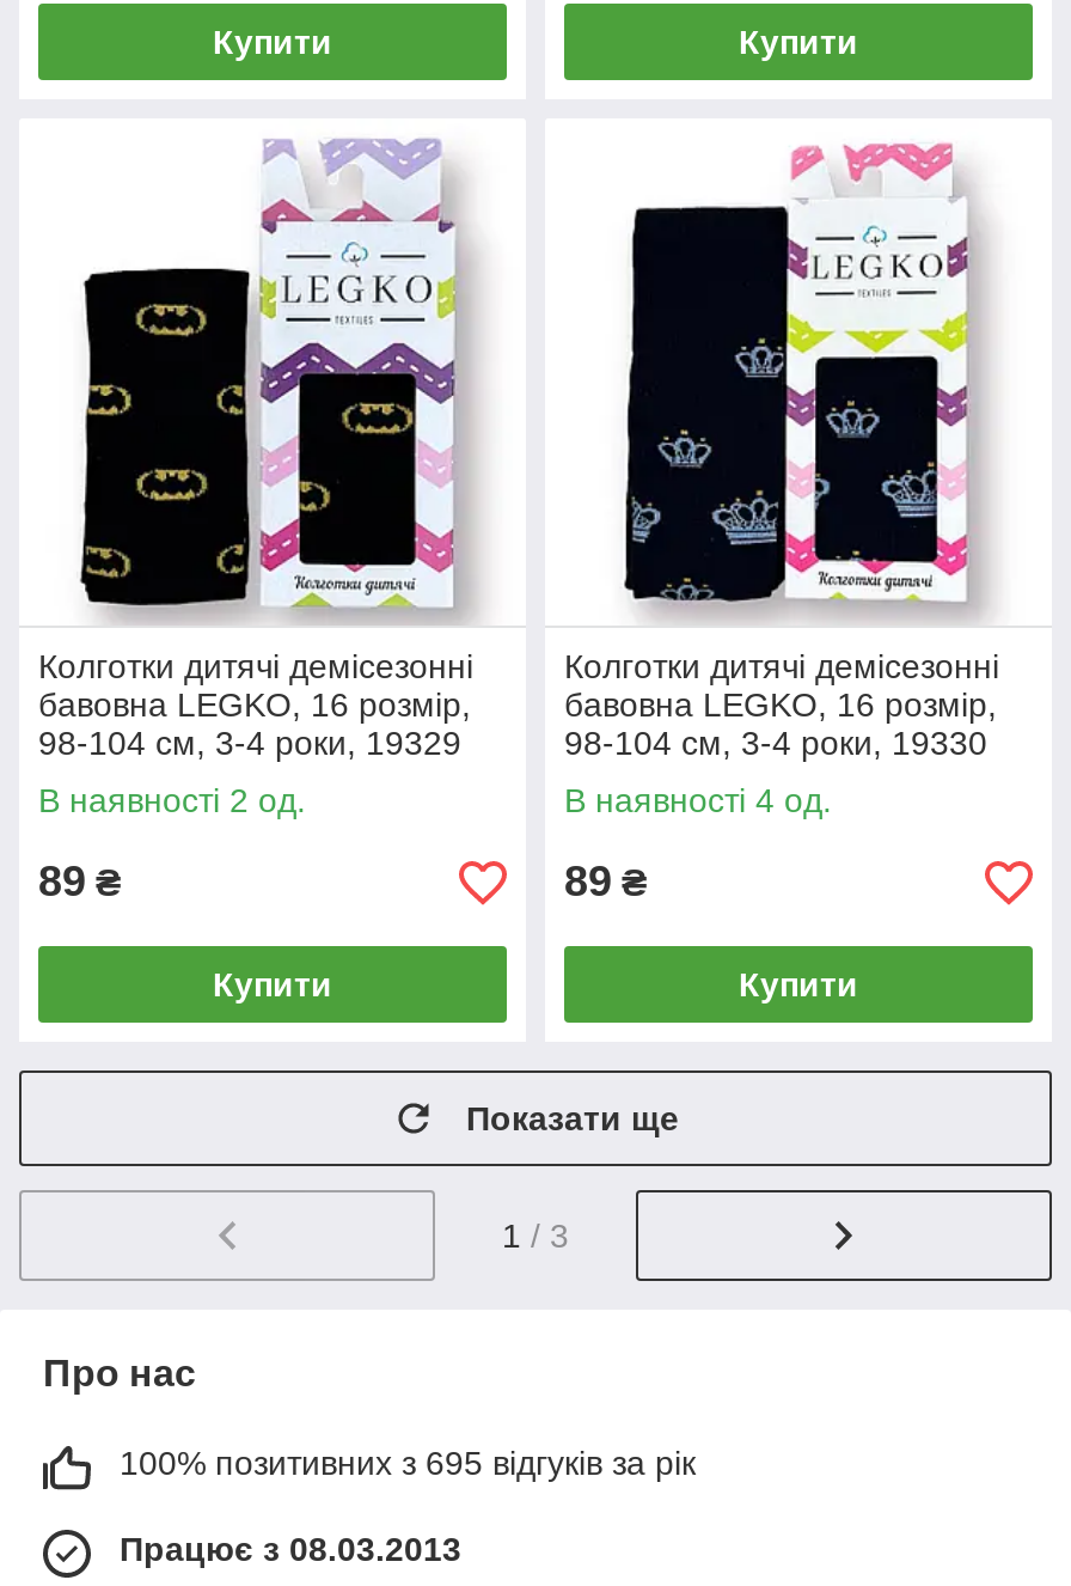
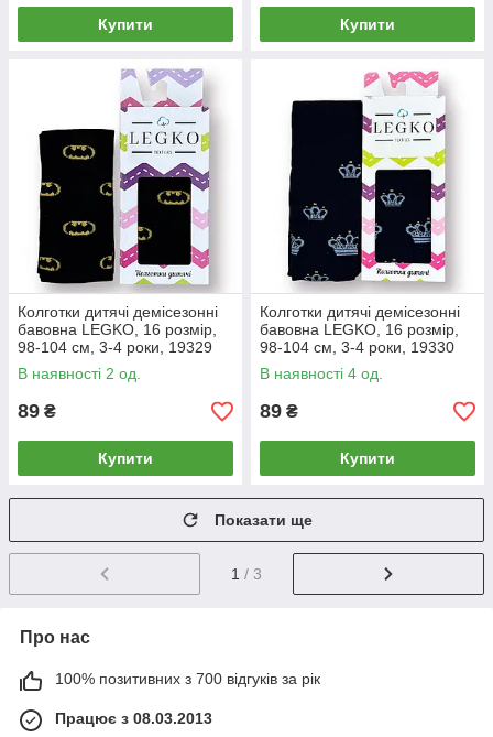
[120,1444,696,1482] 100% позитивних з 695 відгуків за рік -> [55,670,320,687] 100% позитивних з 700 відгуків за рік

